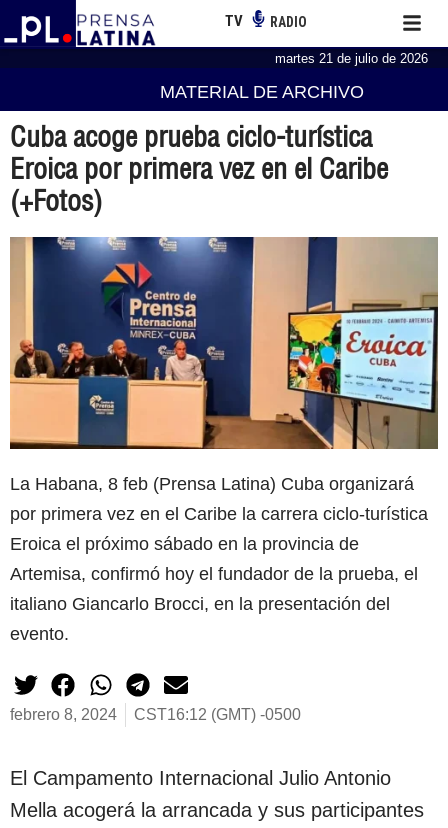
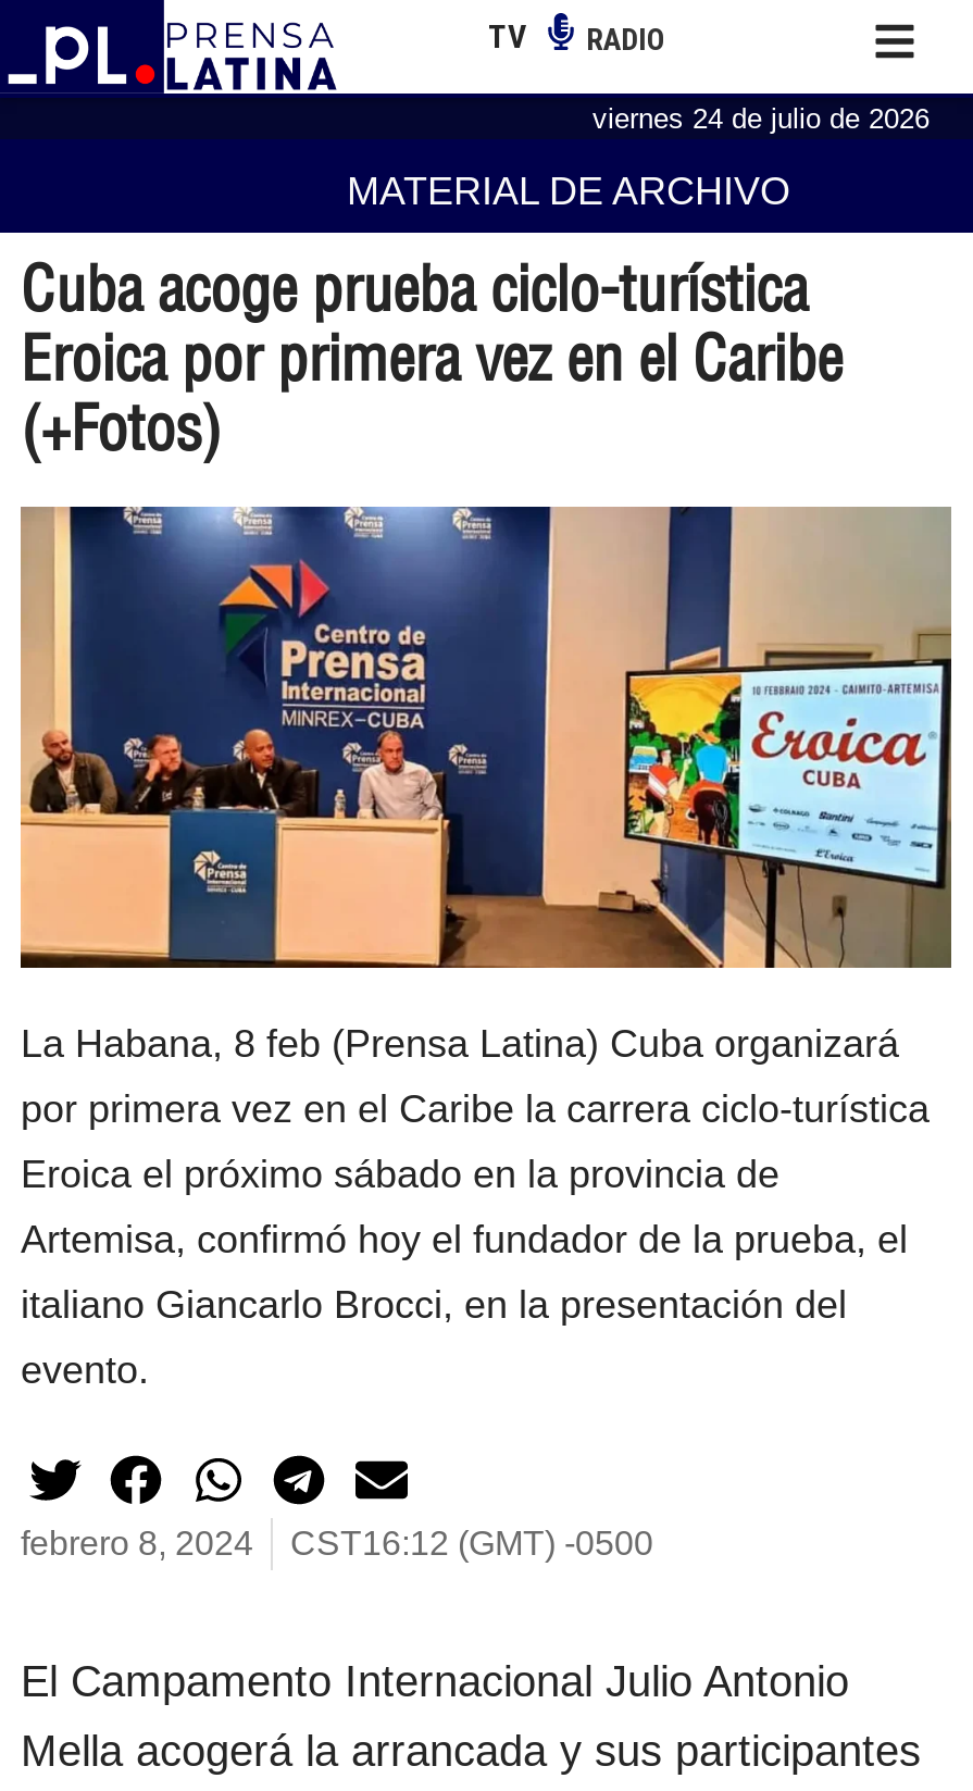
[275,51,428,66] martes 21 de julio de 2026 -> [592,101,930,134] viernes 24 de julio de 2026

